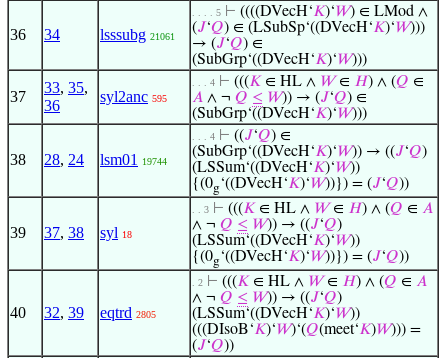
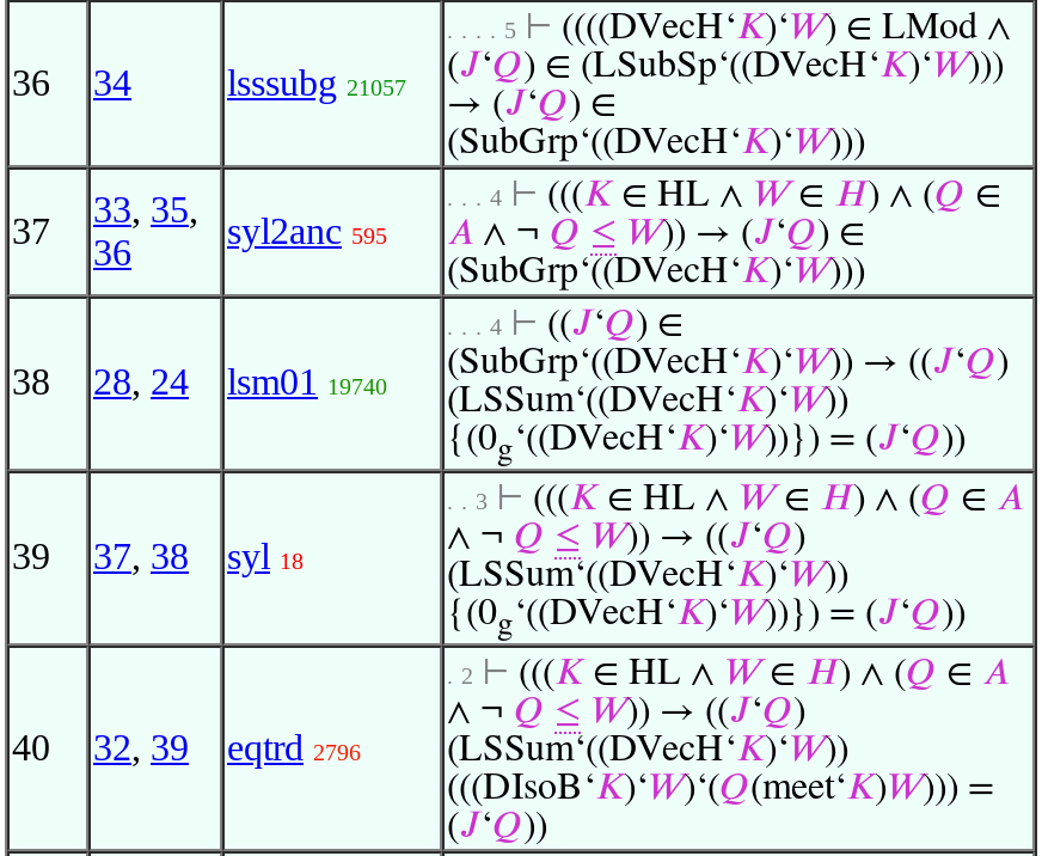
[100,26,175,43] lsssubg 21061 -> [227,62,406,103] lsssubg 21057
[100,151,167,168] lsm01 19744 -> [227,361,387,402] lsm01 19740
[10,304,156,321] 40 32, 39 eqtrd 2805 -> [12,727,361,768] 40 32, 39 eqtrd 2796

